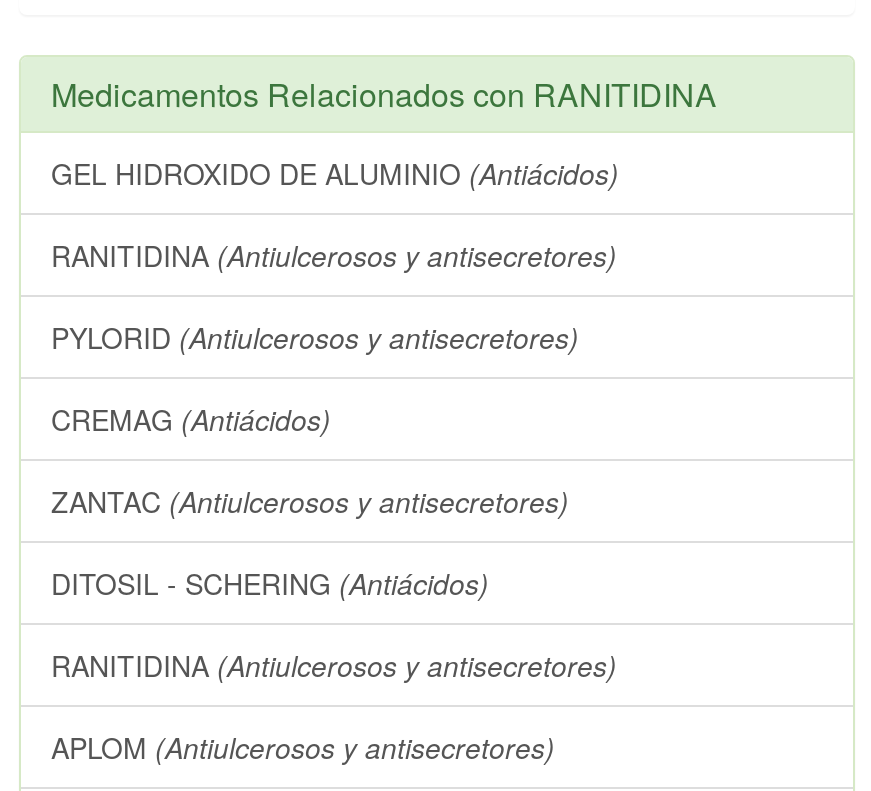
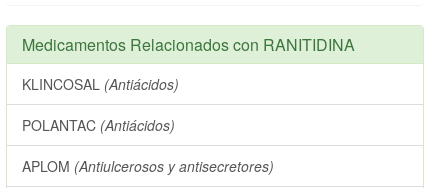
[51,153,619,685] GEL HIDROXIDO DE ALUMINIO (Antiácidos) | RANITIDINA (Antiulcerosos y antisecretores) | PYLORID (Antiulcerosos y antisecretores) | CREMAG (Antiácidos) | ZANTAC (Antiulcerosos y antisecretores) | DITOSIL - SCHERING (Antiácidos) | RANITIDINA (Antiulcerosos y antisecretores) -> [22,74,179,135] KLINCOSAL (Antiácidos) | POLANTAC (Antiácidos)

